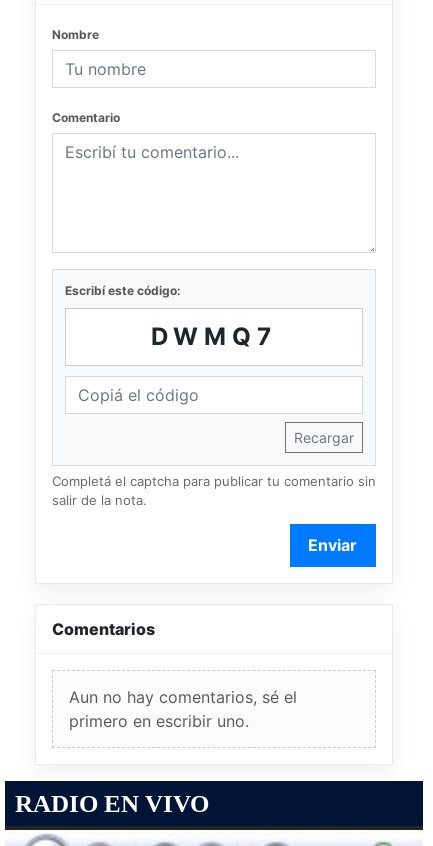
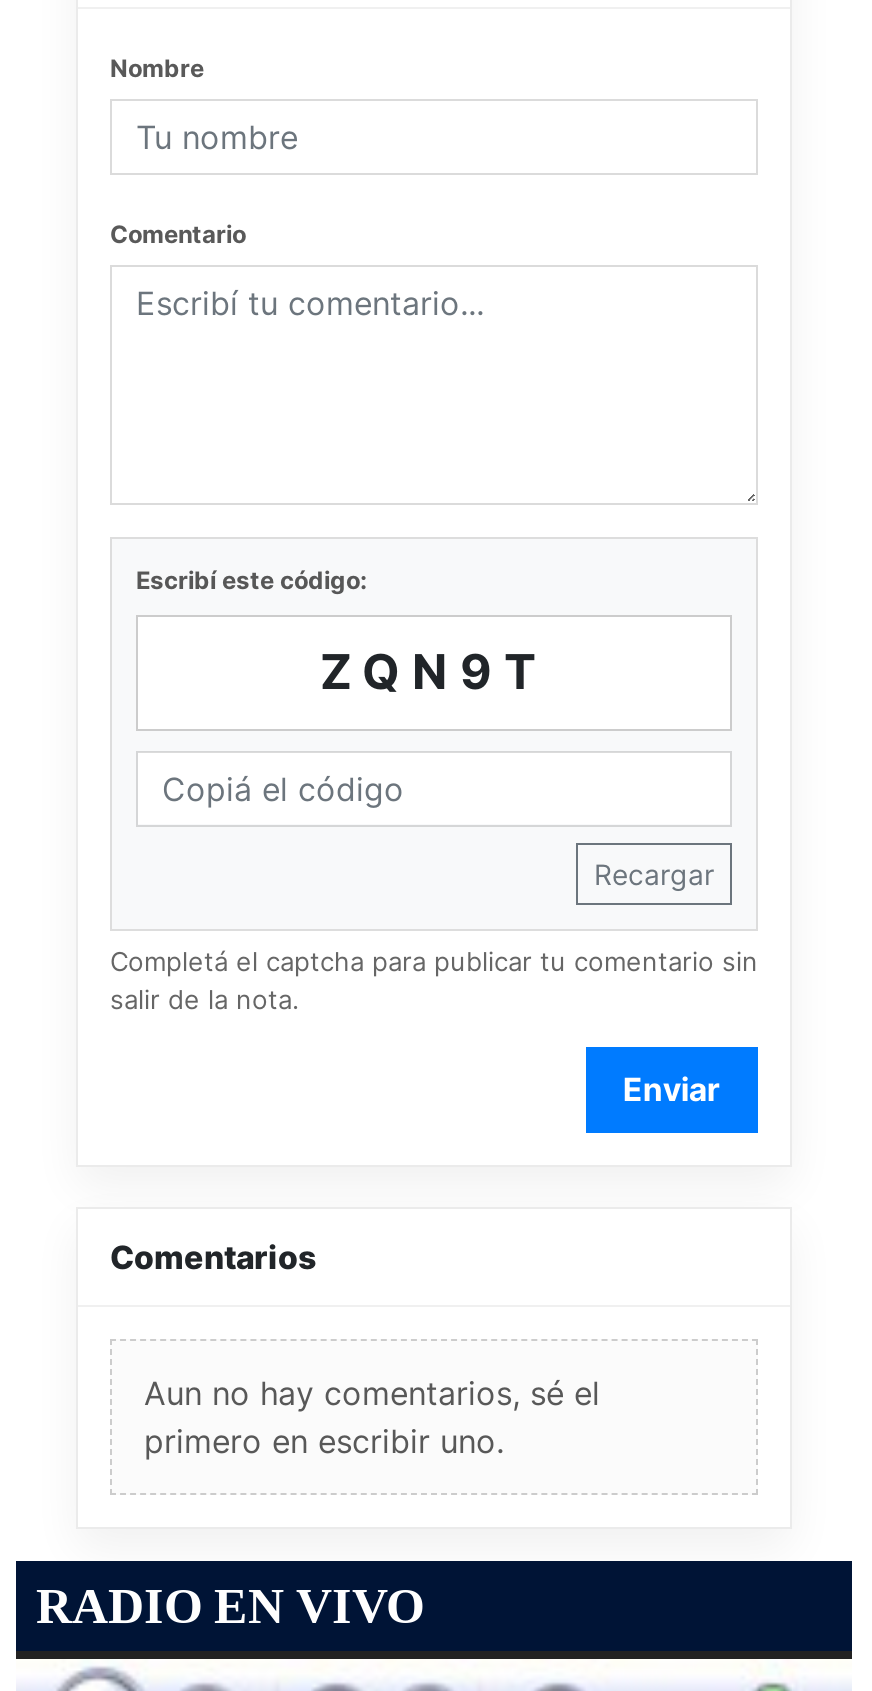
[151,322,277,351] DWMQ7 -> [320,642,548,700] ZQN9T

